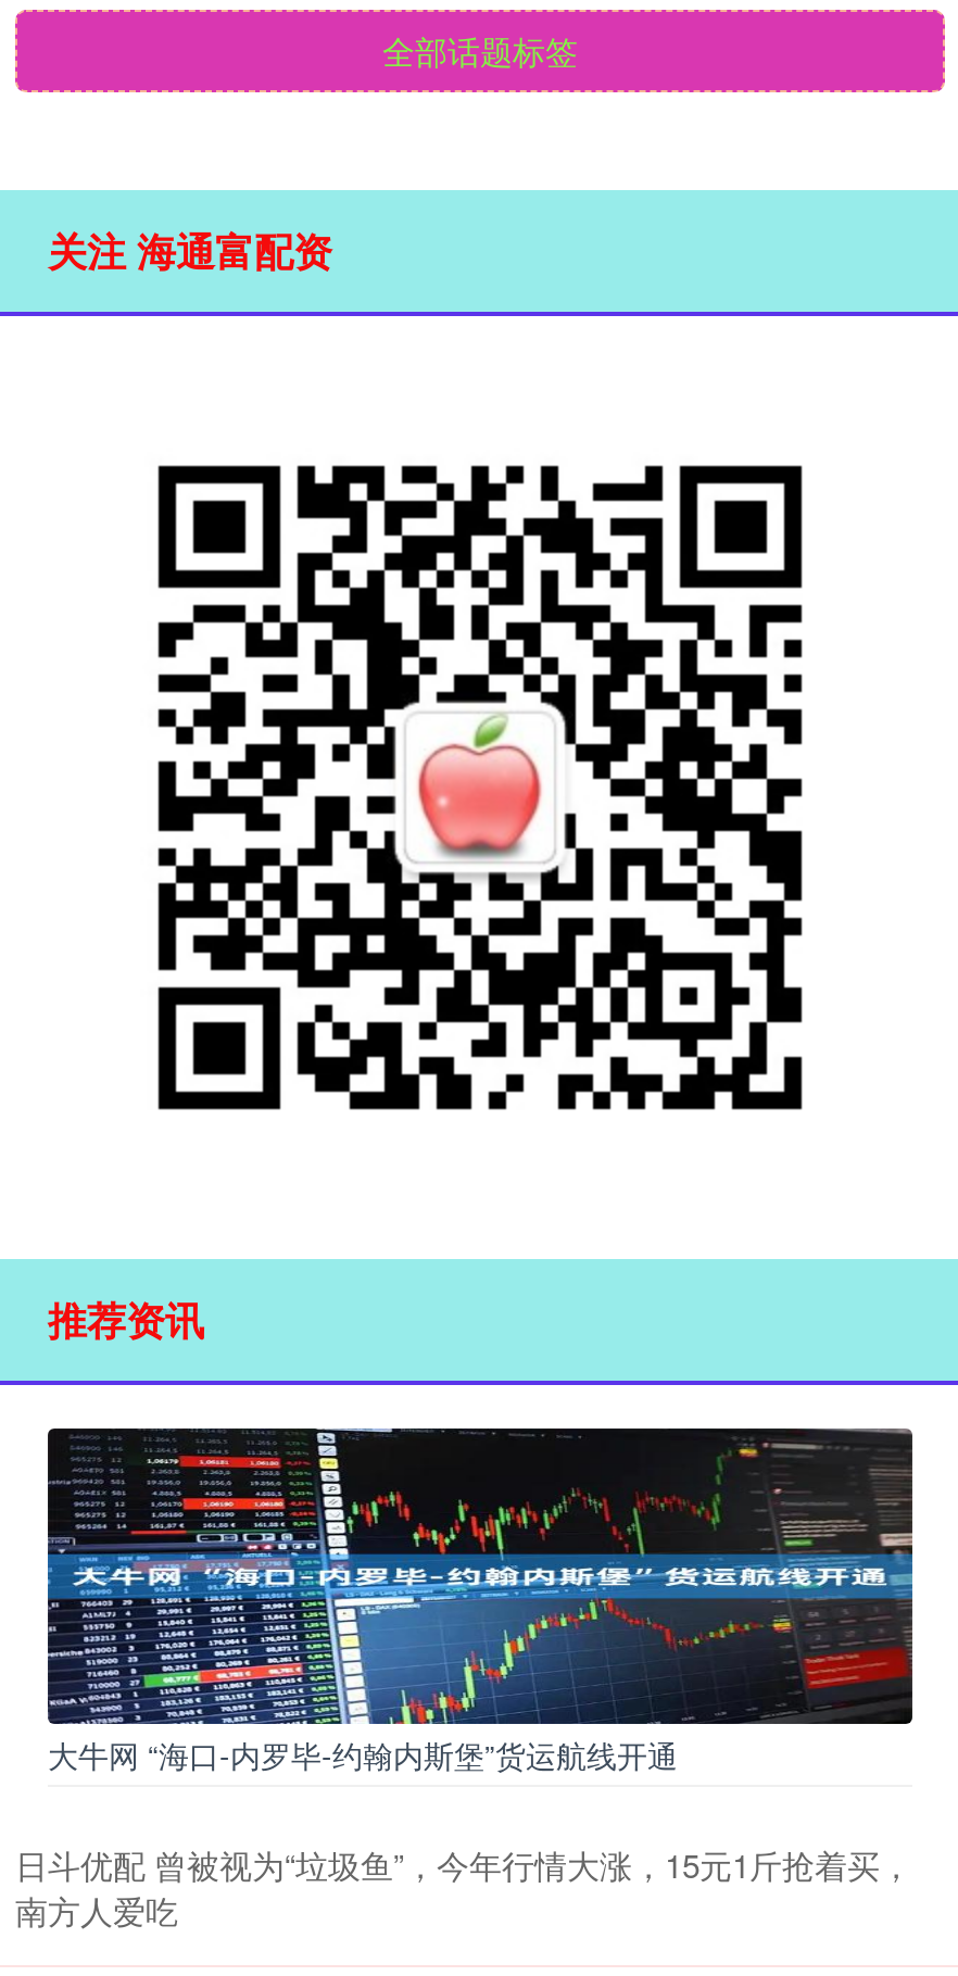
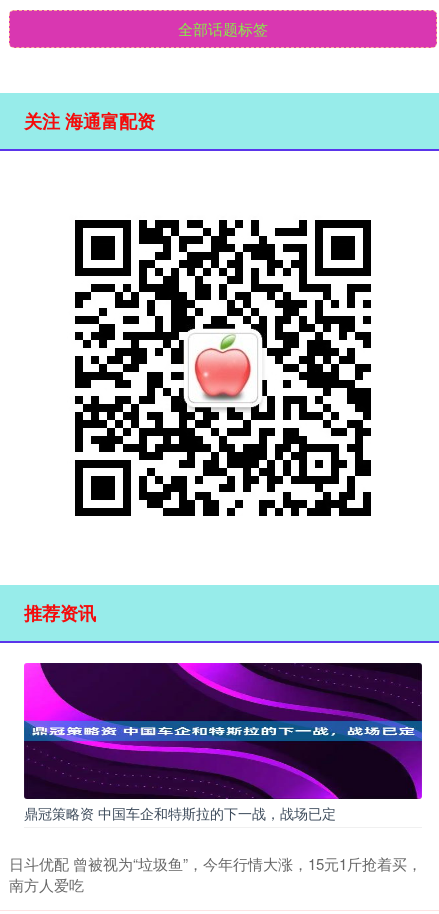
[46,1426,915,1776] [image] | 大牛网 “海口-内罗毕-约翰内斯堡”货运航线开通 -> [23,662,423,823] [image] | 鼎冠策略资 中国车企和特斯拉的下一战，战场已定

